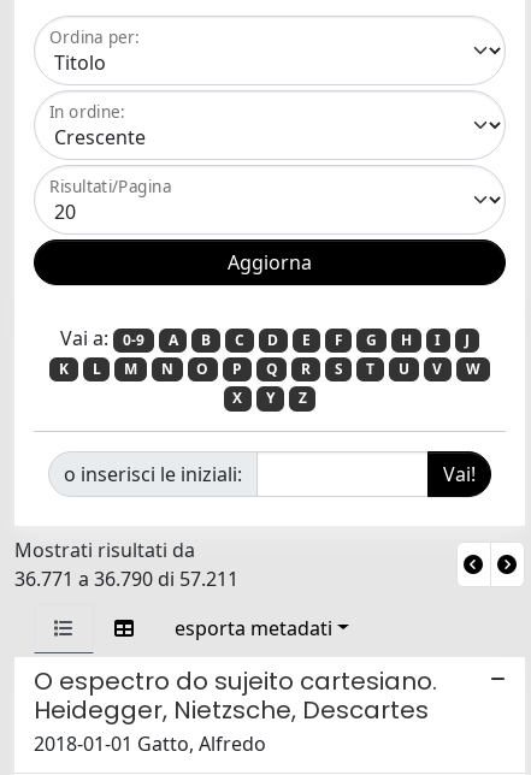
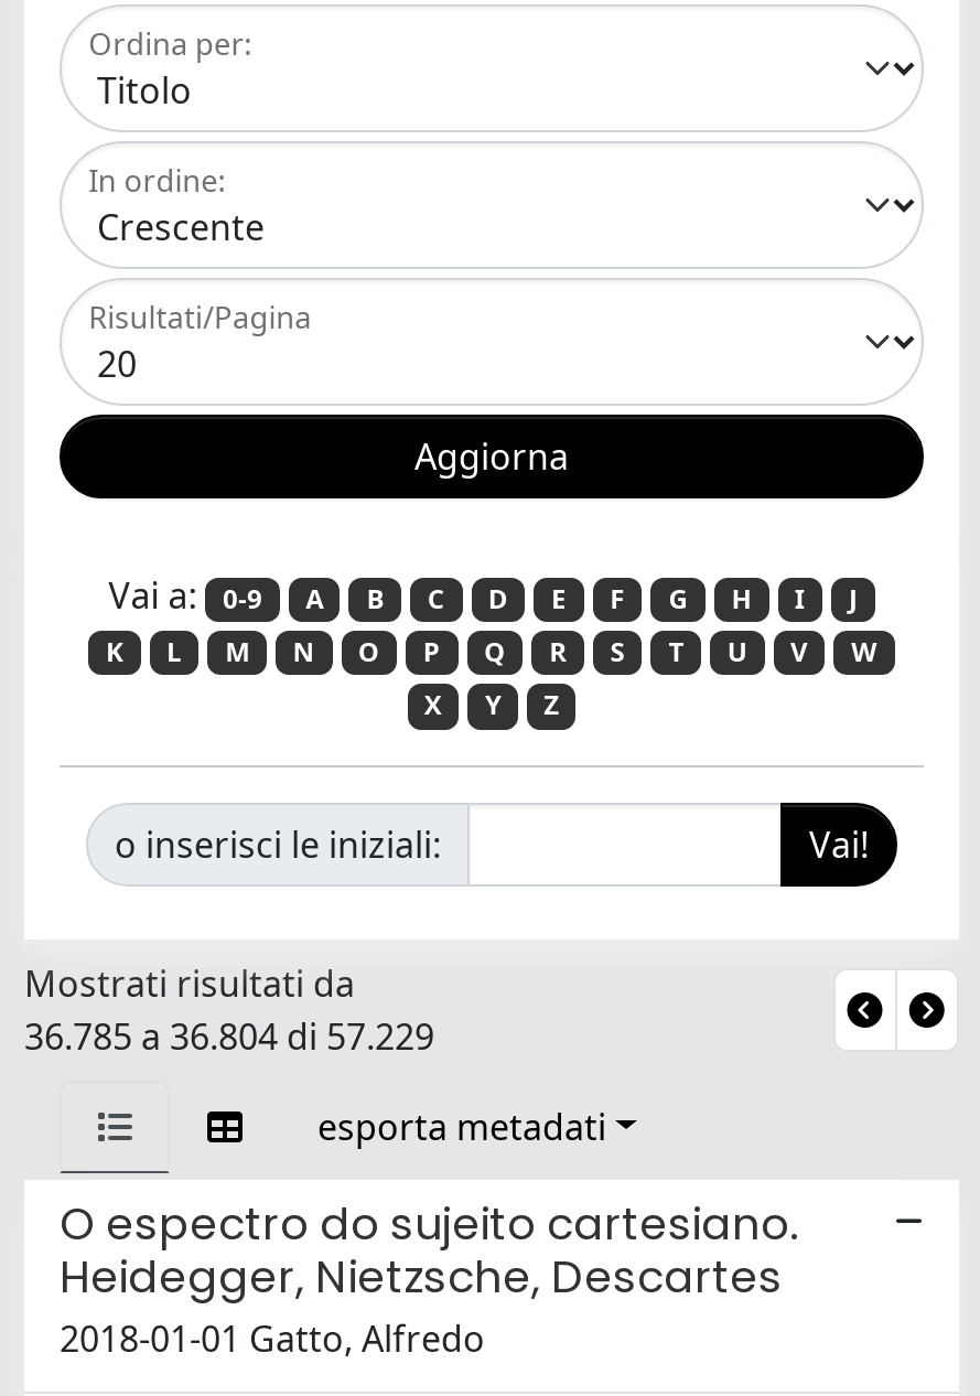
[14,565,238,592] 36.771 a 36.790 di 57.211 -> [24,1011,434,1060] 36.785 a 36.804 di 57.229

